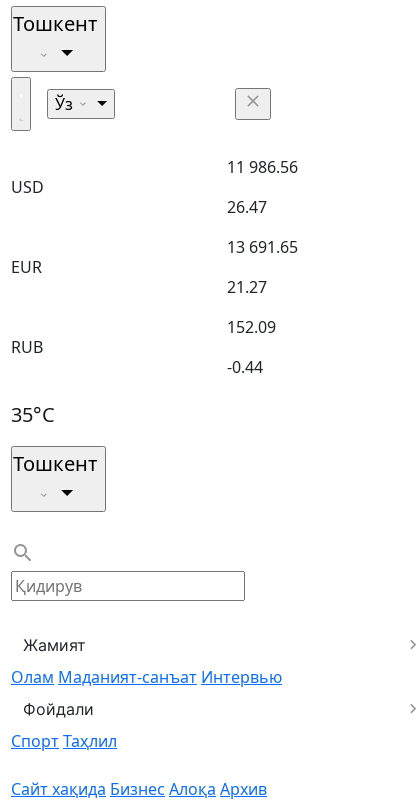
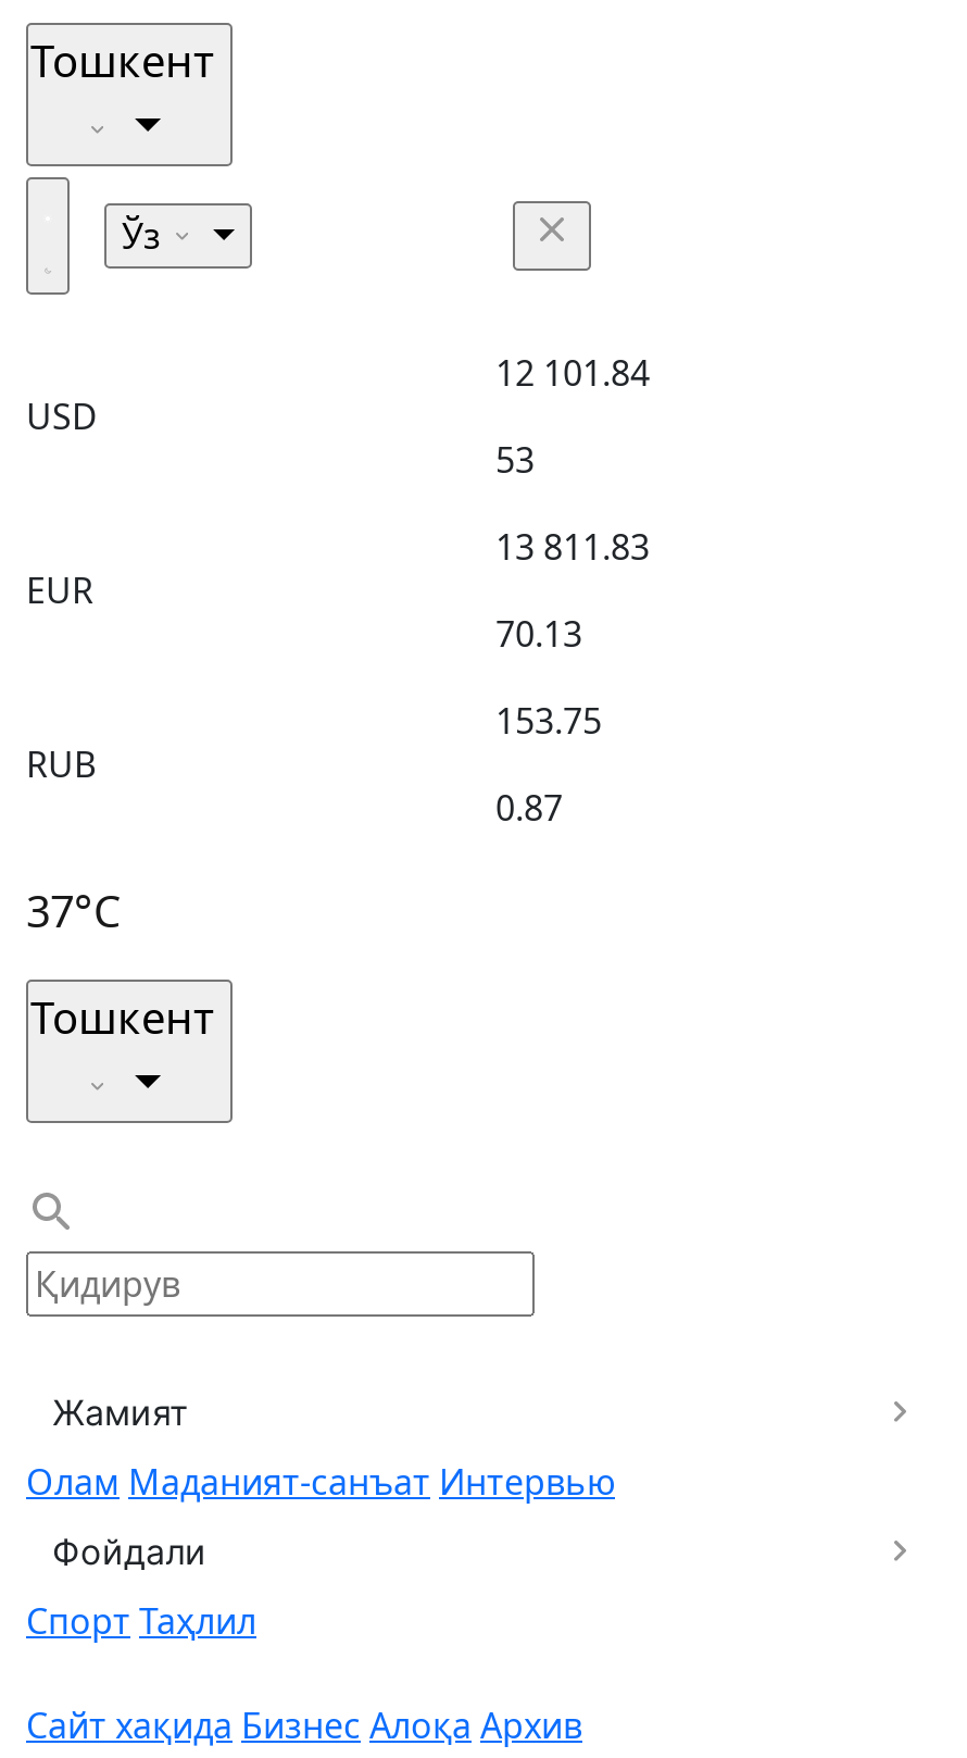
[227,156,298,178] 11 986.56 -> [495,349,650,397] 12 101.84
[227,196,267,218] 26.47 -> [495,436,535,484] 53
[227,236,298,258] 13 691.65 -> [495,523,650,571] 13 811.83
[227,276,267,298] 21.27 -> [495,610,582,658] 70.13
[227,316,276,338] 152.09 -> [495,697,602,745] 153.75
[227,356,263,378] -0.44 -> [495,784,563,832] 0.87
[11,401,55,428] 35°C -> [26,882,122,940] 37°C

